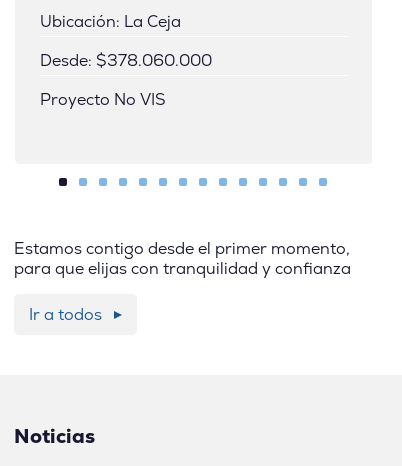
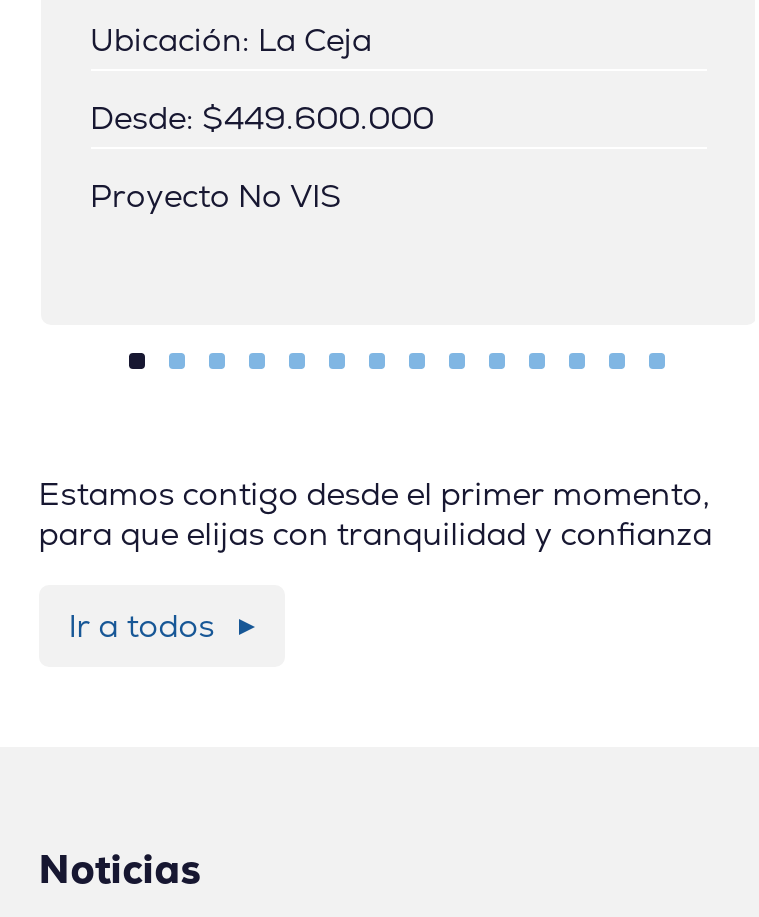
[39,50,211,71] Desde: $378.060.000 -> [90,98,434,140] Desde: $449.600.000

